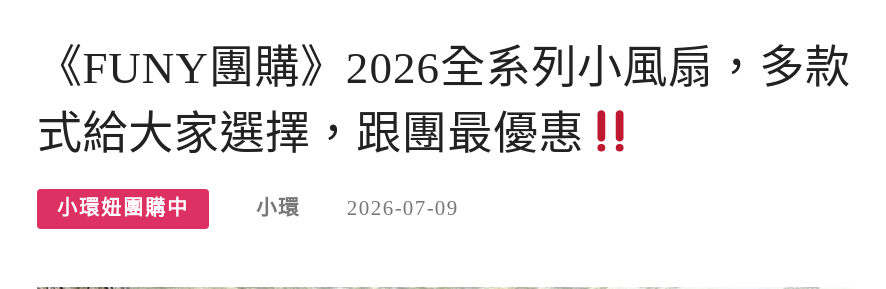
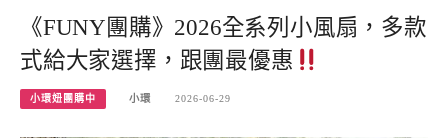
[347,198,459,220] 2026-07-09 -> [175,93,231,104] 2026-06-29

